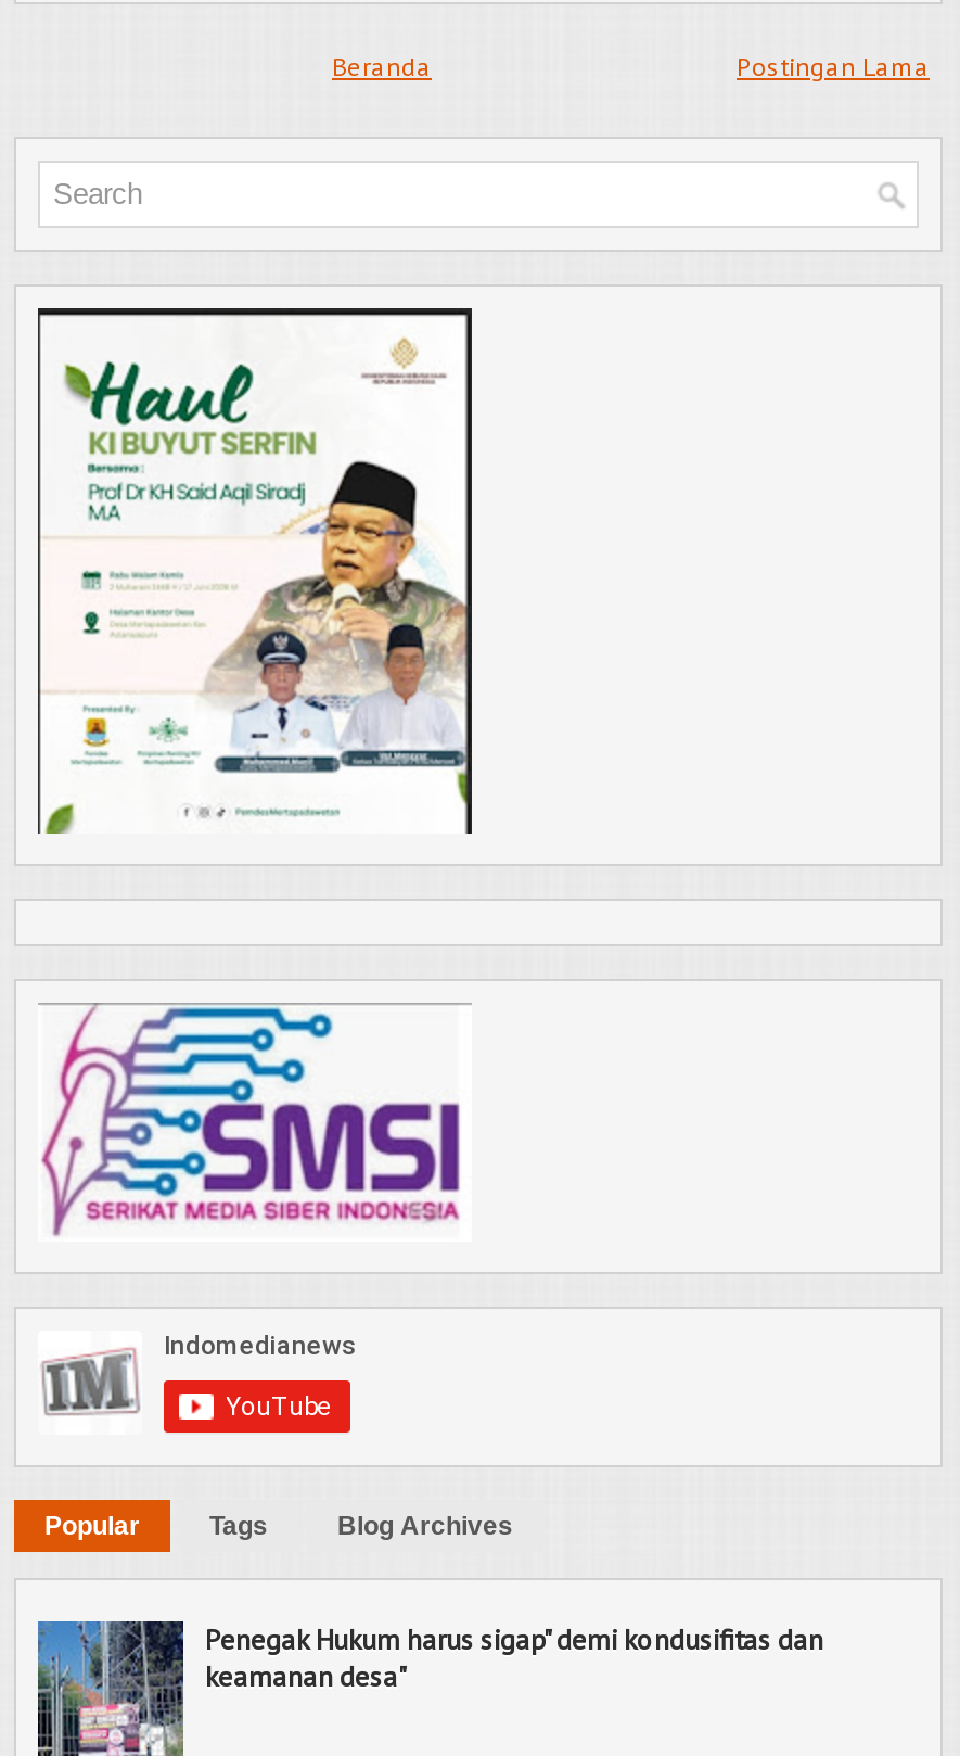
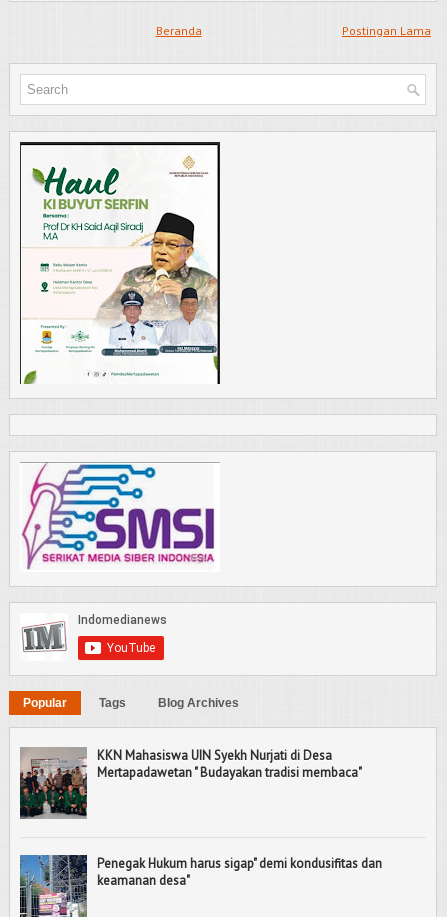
none -> [20,747,362,823] [image] | KKN Mahasiswa UIN Syekh Nurjati di Desa | Mertapadawetan " Budayakan tradisi membaca"

